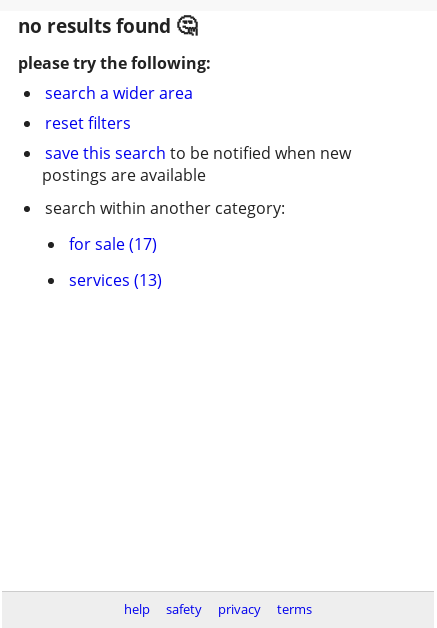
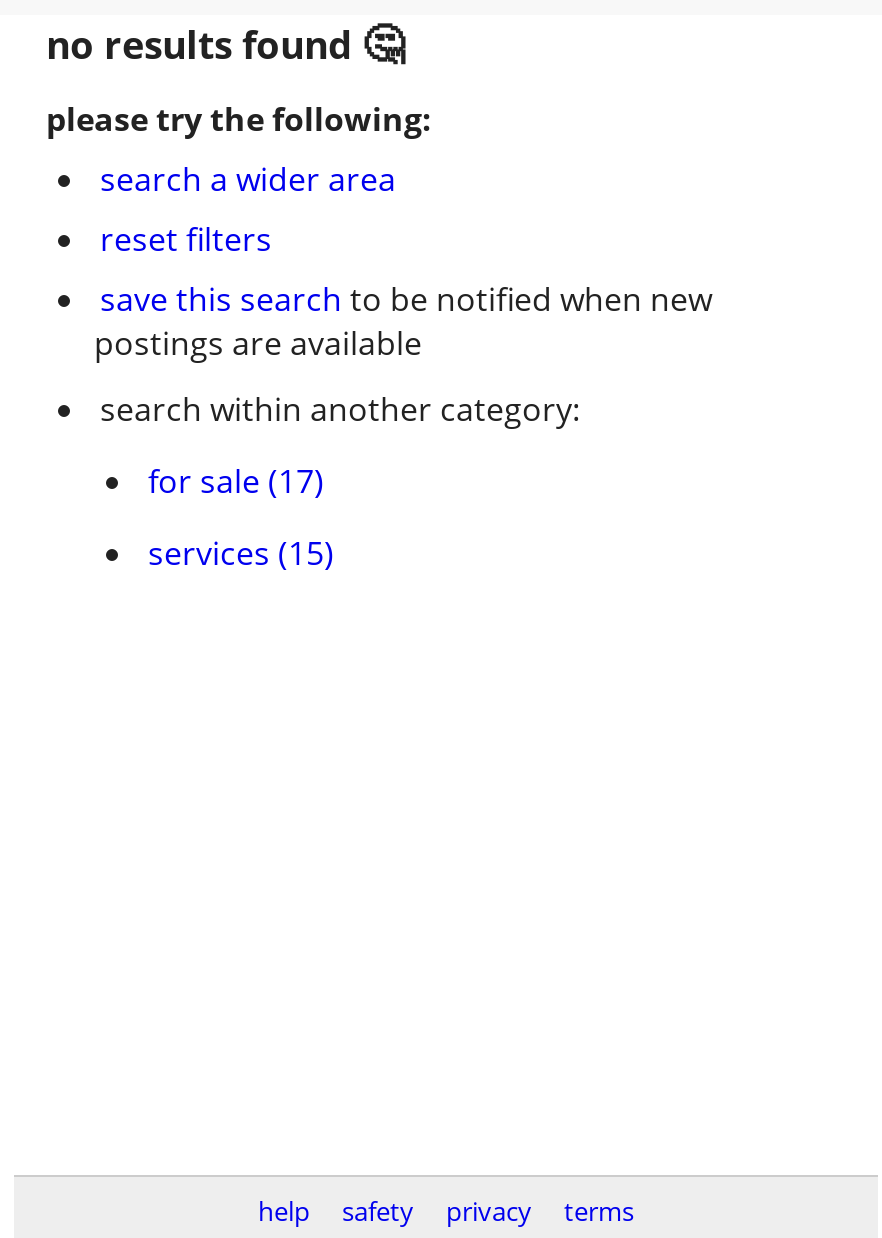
[69,269,162,291] services (13) -> [148,531,334,575] services (15)

